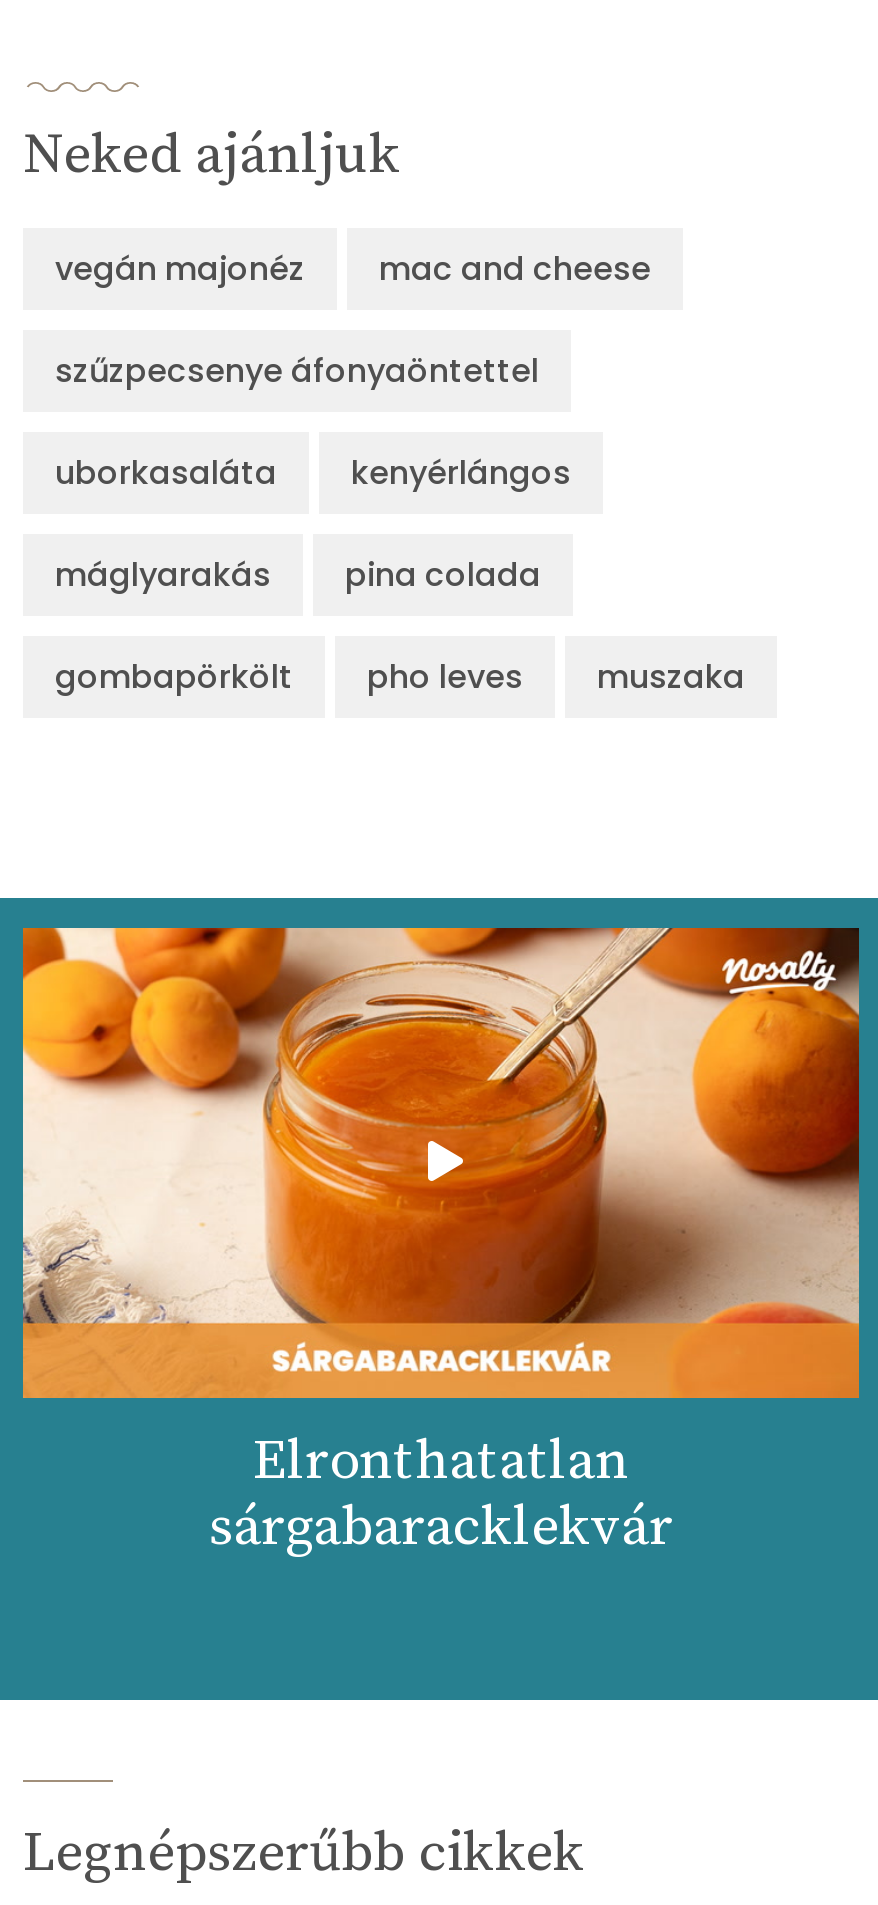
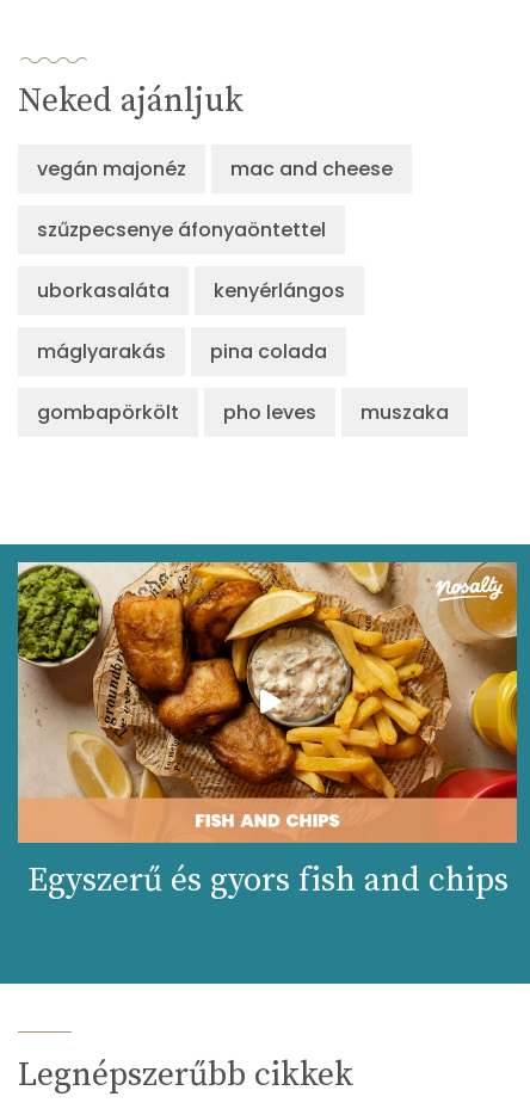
[21,926,861,1563] [image] | Elronthatatlan | sárgabaracklekvár -> [17,561,518,902] [image] | Egyszerű és gyors fish and chips

